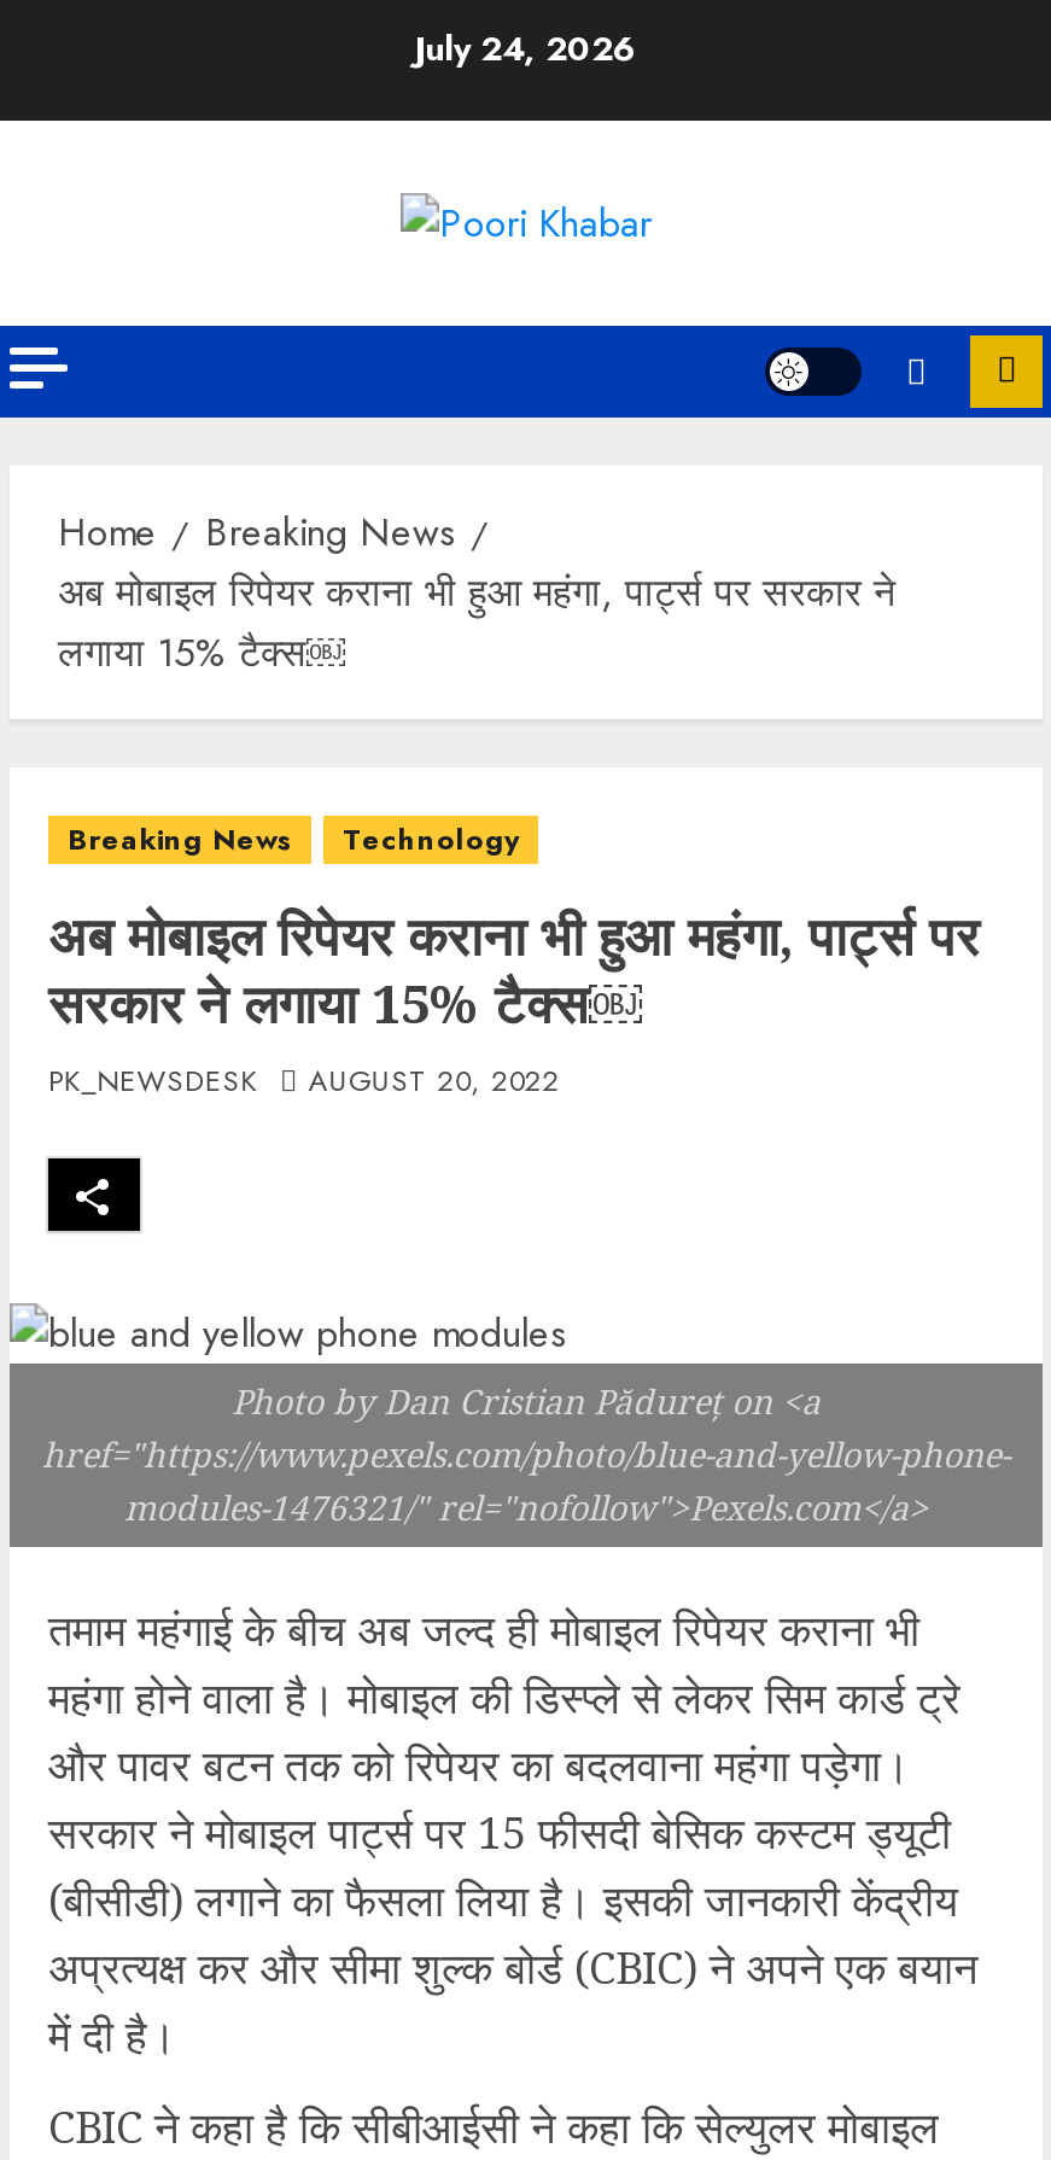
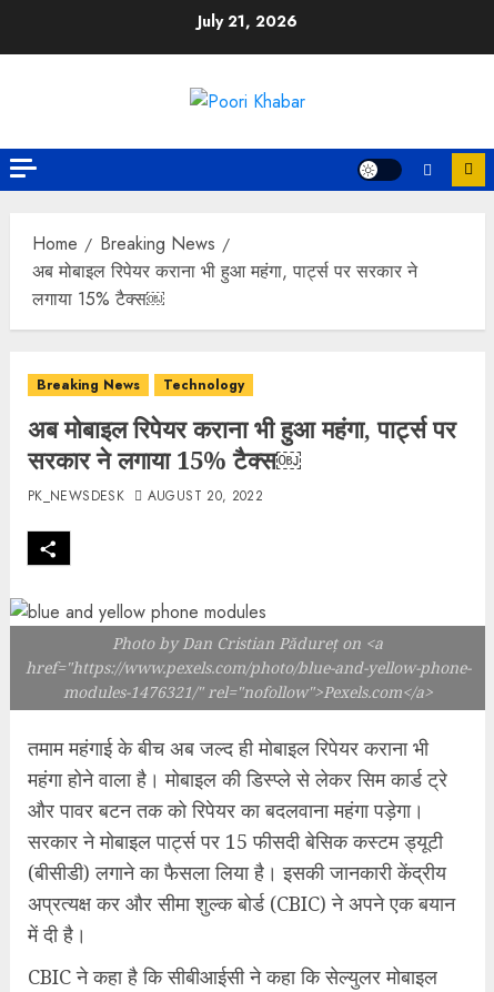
[415,24,637,72] July 24, 2026 -> [198,10,298,32] July 21, 2026

